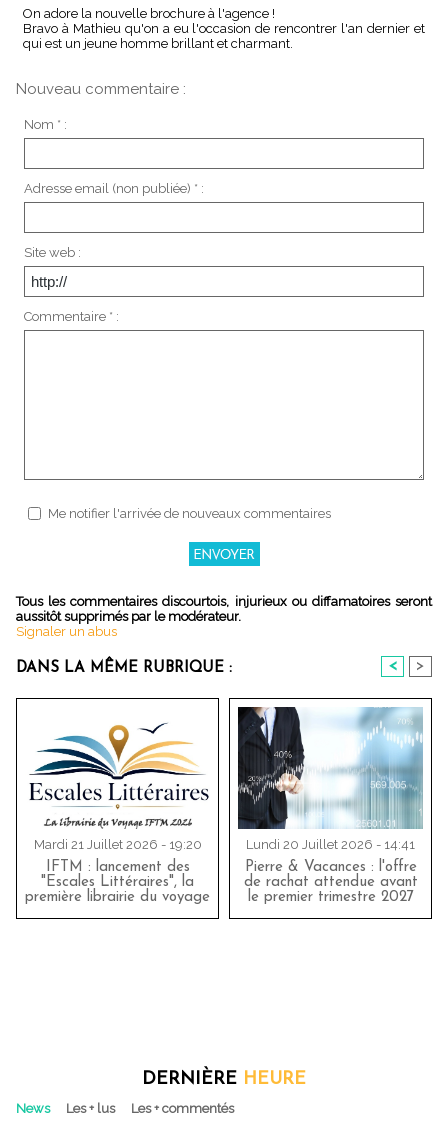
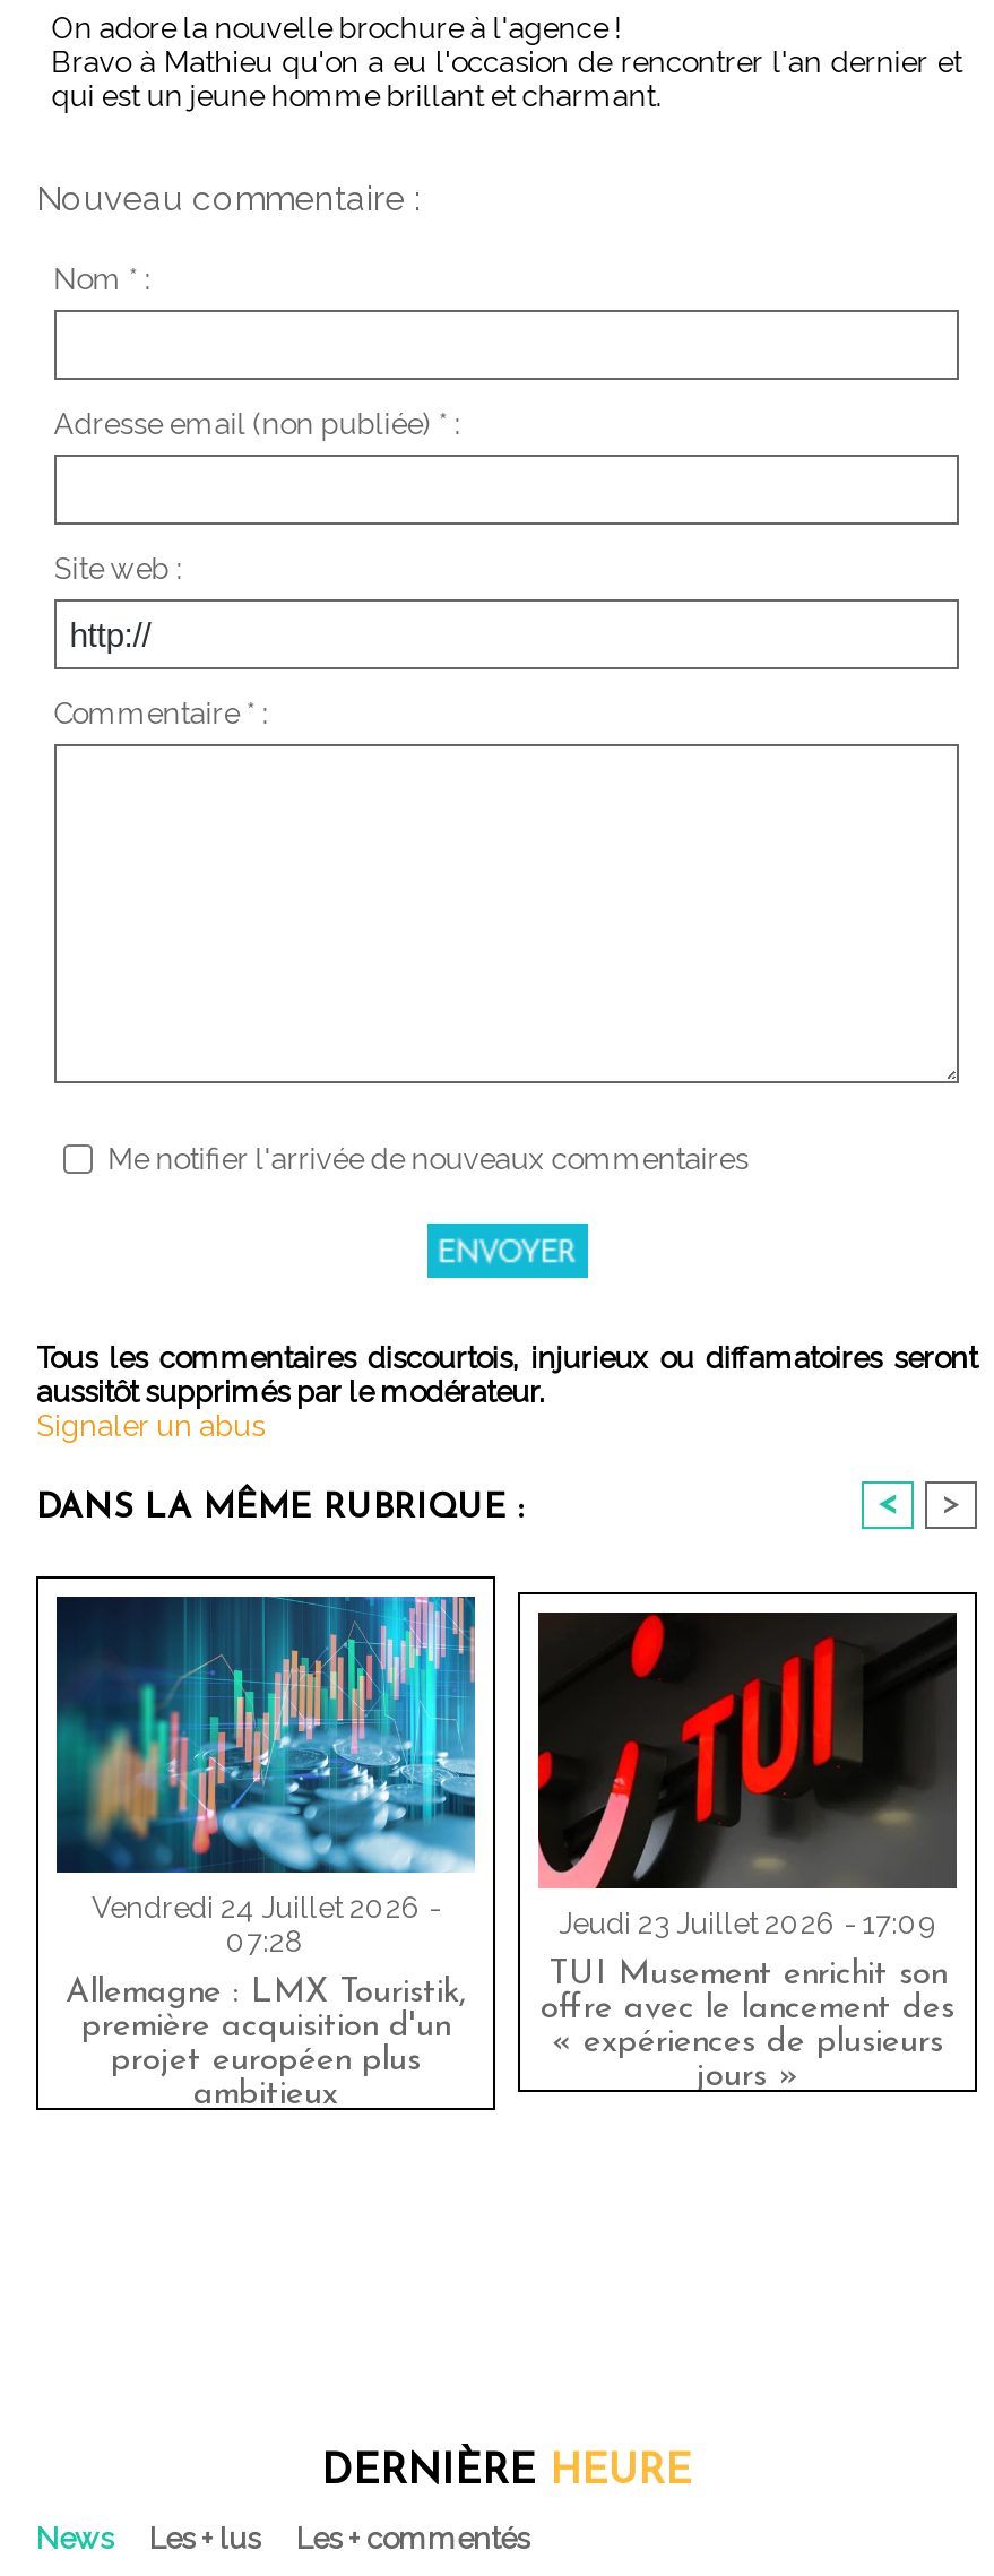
[231,697,430,852] [image] | Lundi 20 Juillet 2026 - 14:41 -> [536,1613,959,1940] [image] | Jeudi 23 Juillet 2026 - 17:09
[25,707,210,852] [image] | Mardi 21 Juillet 2026 - 19:20 -> [54,1594,477,1958] [image] | Vendredi 24 Juillet 2026 - | 07:28
[25,860,210,905] IFTM : lancement des | "Escales Littéraires", la | première librairie du voyage -> [66,1976,466,2112] Allemagne : LMX Touristik, | première acquisition d'un | projet européen plus | ambitieux
[243,860,417,905] Pierre & Vacances : l'offre | de rachat attendue avant | le premier trimestre 2027 -> [541,1958,954,2094] TUI Musement enrichit son | offre avec le lancement des | « expériences de plusieurs | jours »

